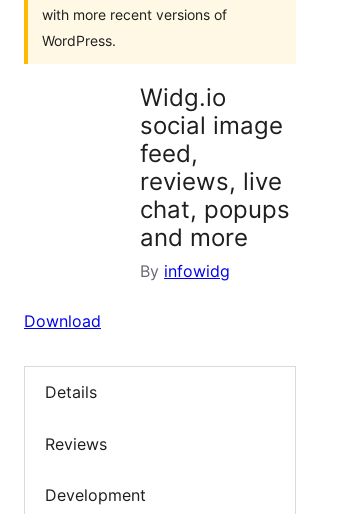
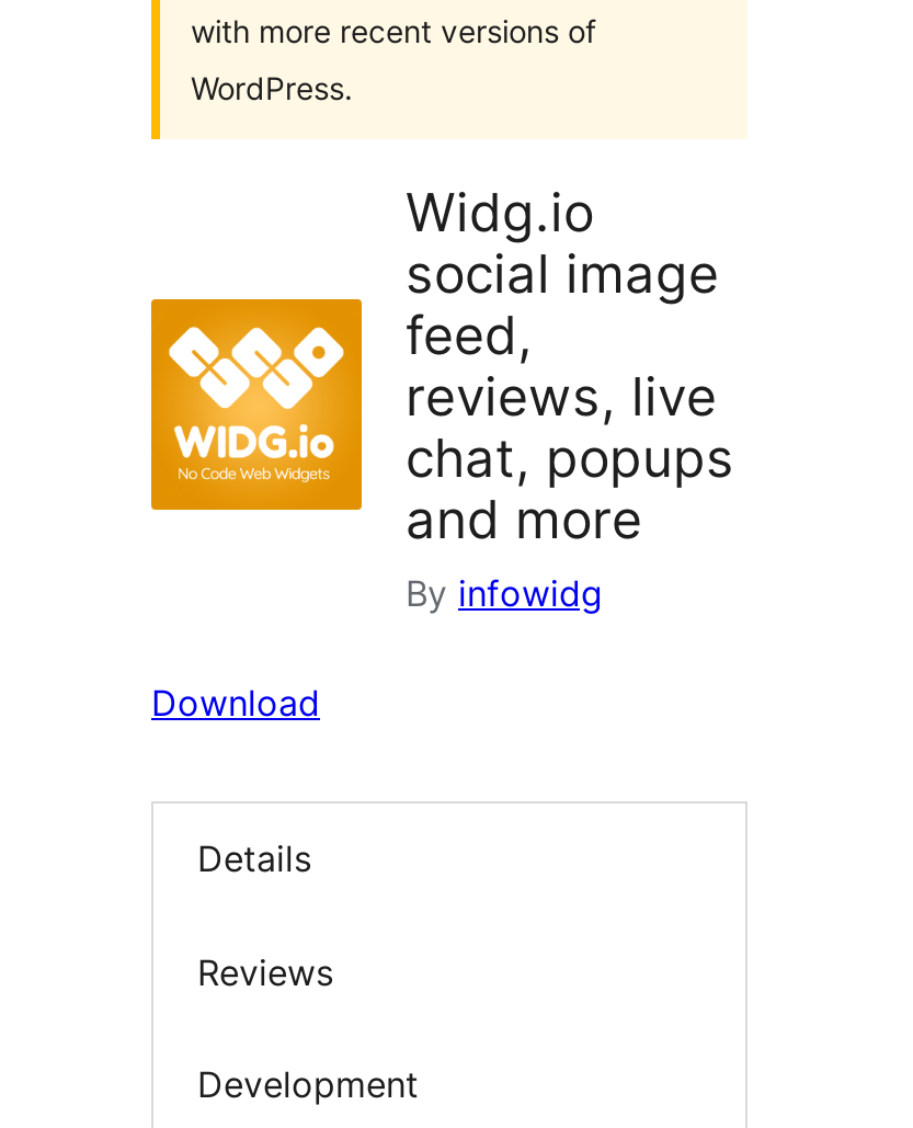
none -> [149,297,364,512] [image]

